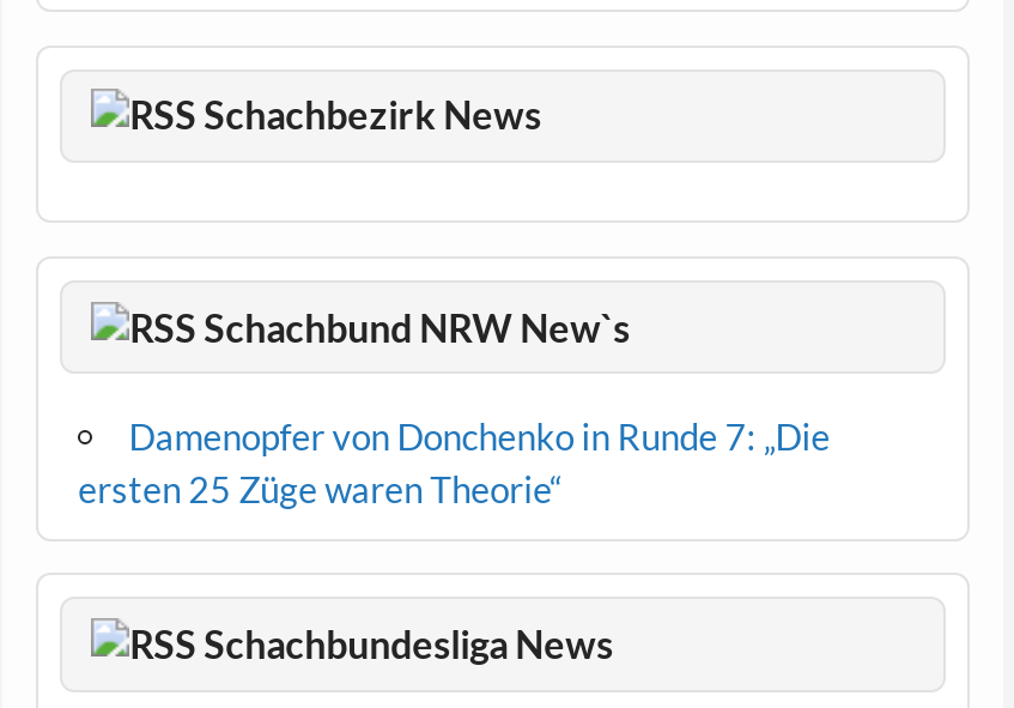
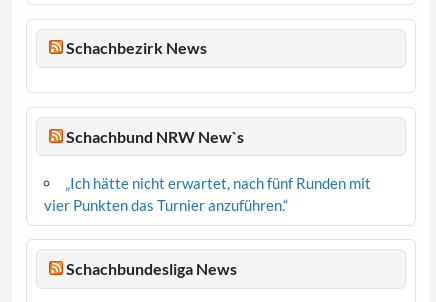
[78,416,830,512] Damenopfer von Donchenko in Runde 7: „Die | ersten 25 Züge waren Theorie“ -> [44,173,371,213] „Ich hätte nicht erwartet, nach fünf Runden mit | vier Punkten das Turnier anzuführen.“

